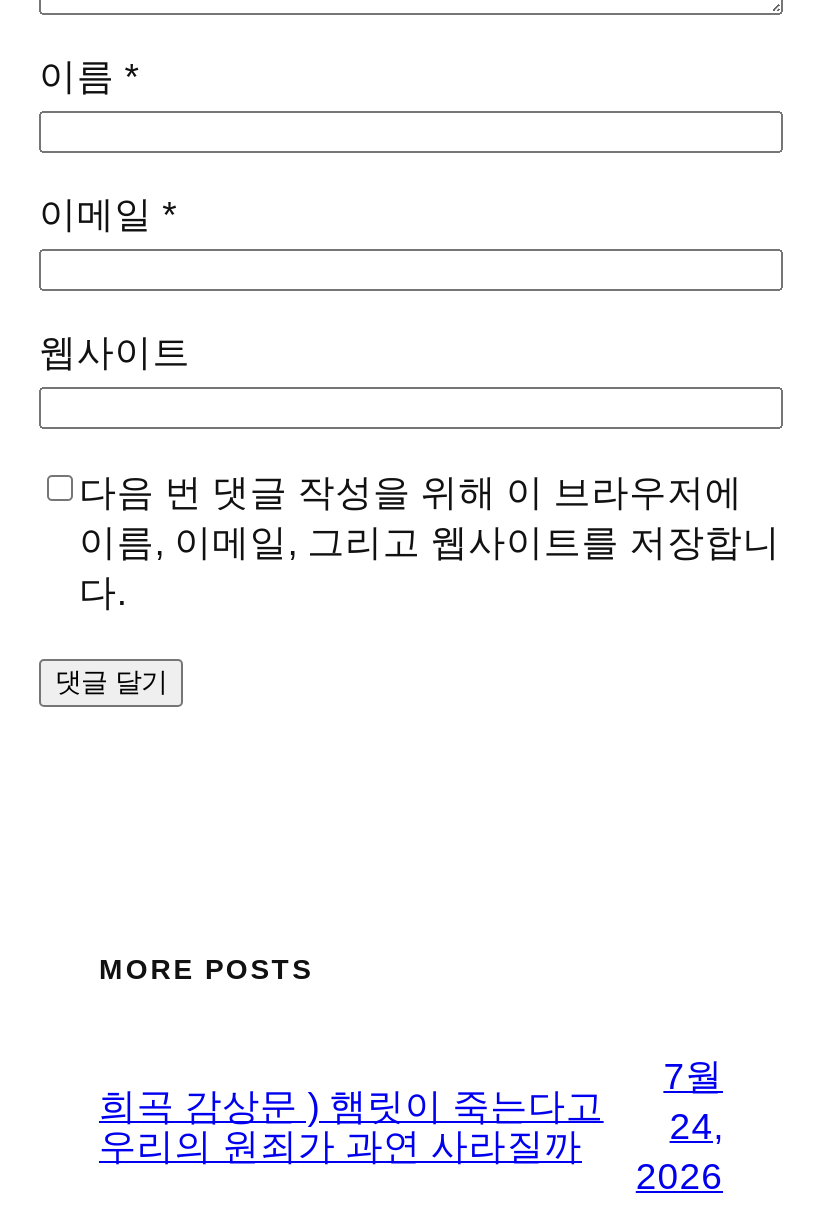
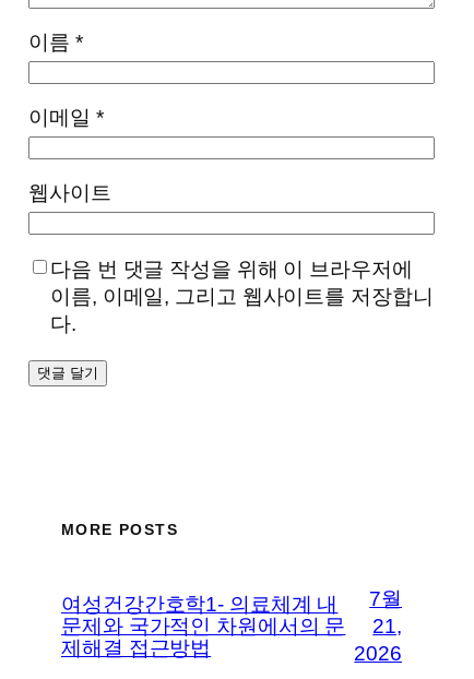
[99,1084,604,1166] 희곡 감상문 ) 햄릿이 죽는다고 | 우리의 원죄가 과연 사라질까 -> [61,592,346,659] 여성건강간호학1- 의료체계 내 | 문제와 국가적인 차원에서의 문 | 제해결 접근방법
[670,1105,723,1147] 24, -> [373,615,402,638] 21,

